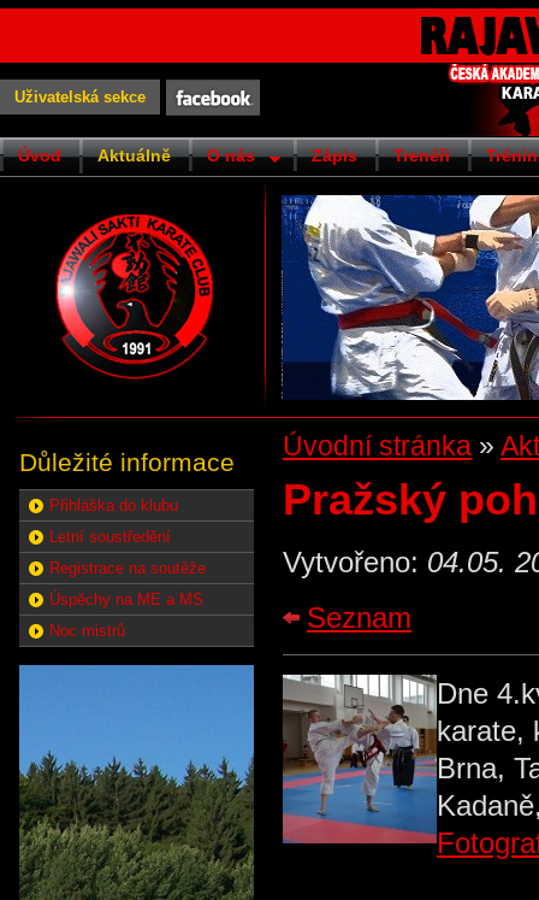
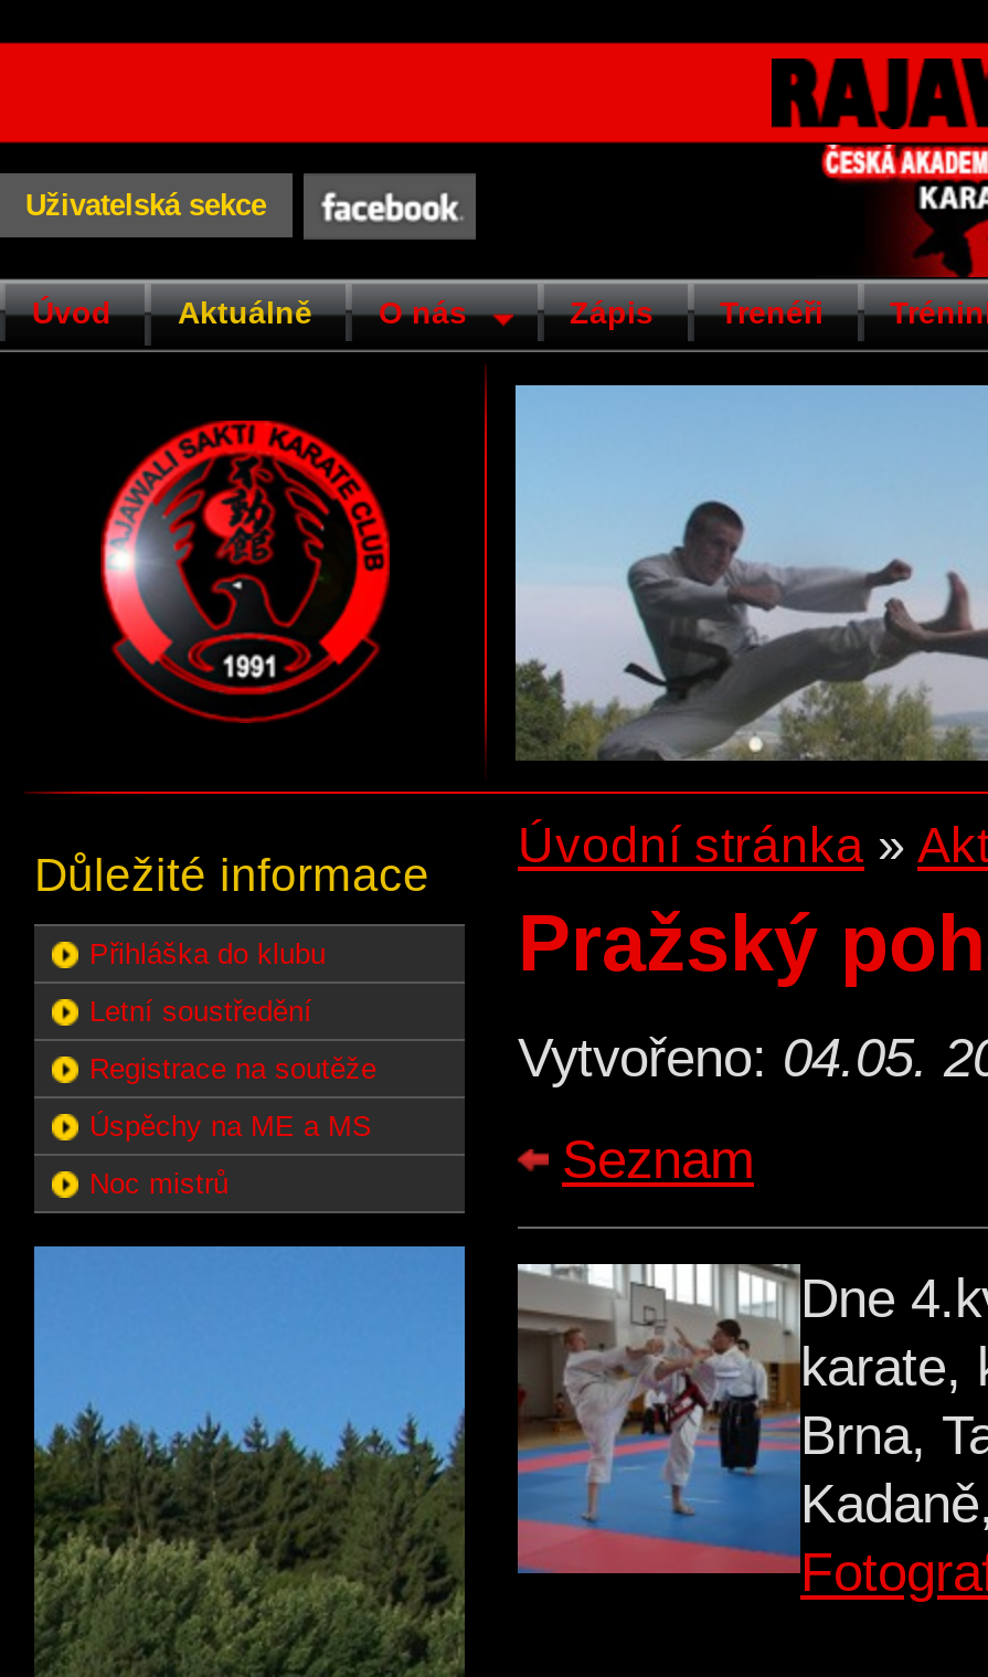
[282,194,535,401] [image] -> [513,383,981,763] [image]

